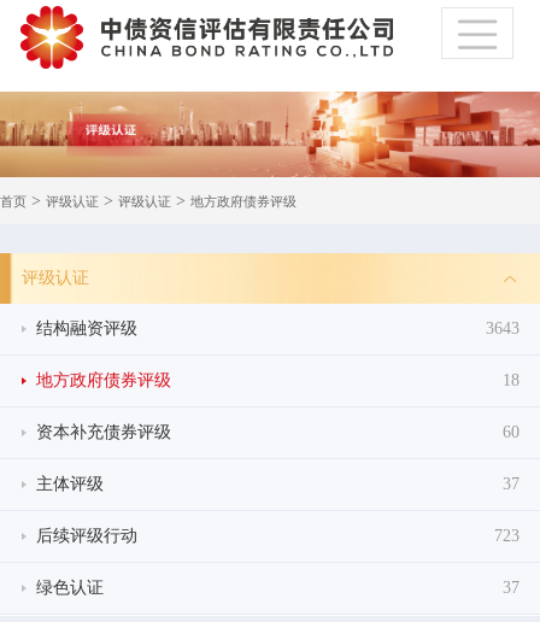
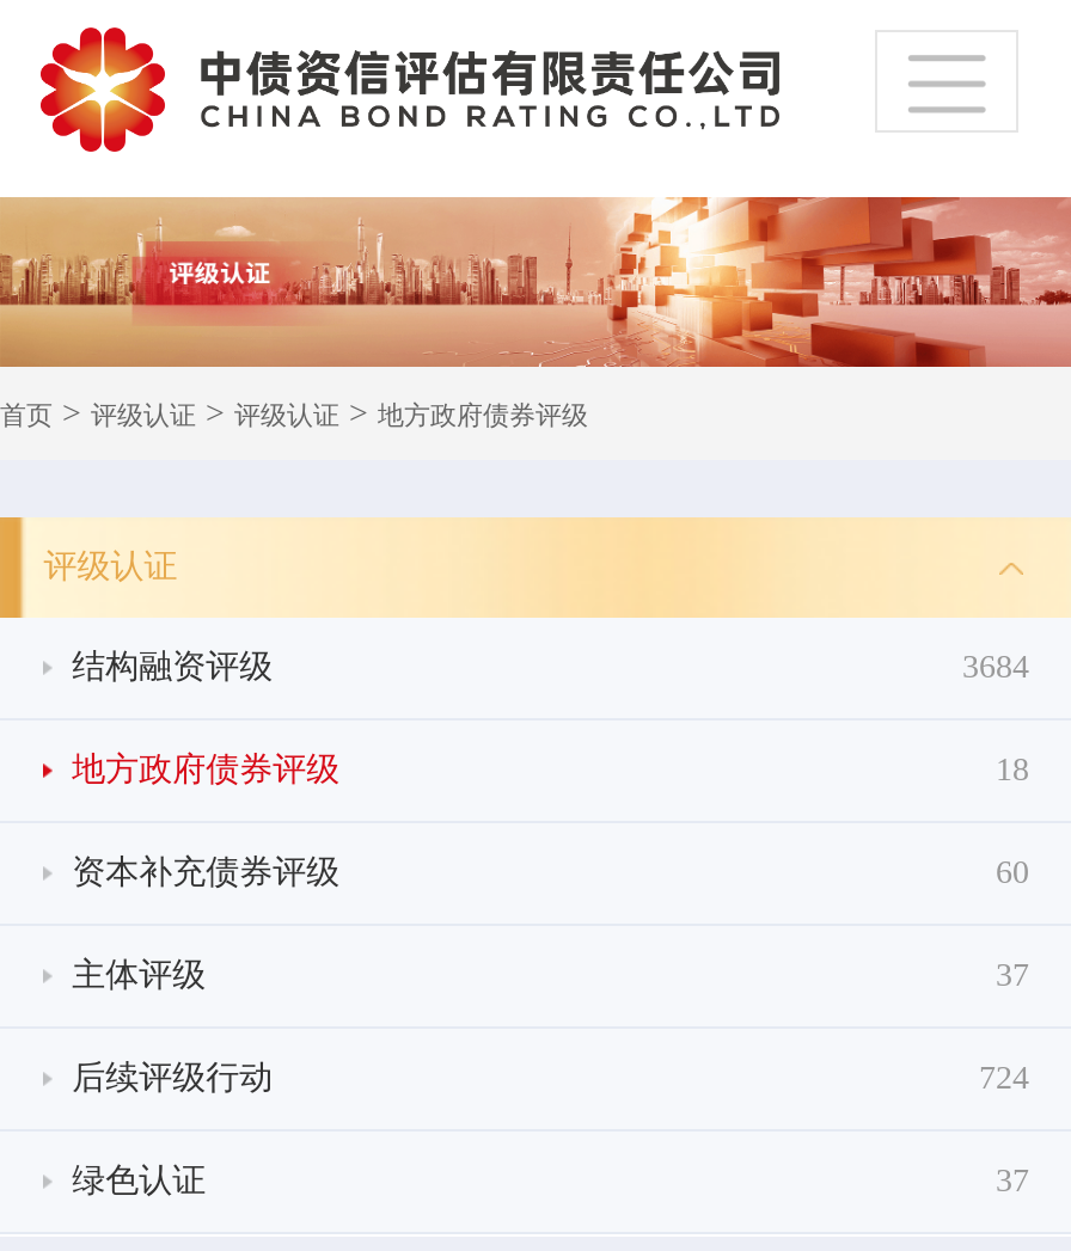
[485,320,519,338] 3643 -> [962,650,1029,686] 3684
[494,527,519,545] 723 -> [979,1061,1029,1097] 724

